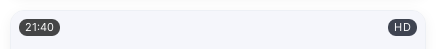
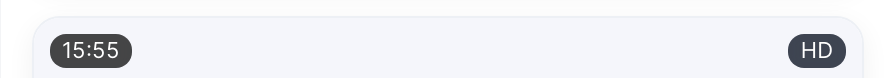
[25,20,54,34] 21:40 -> [62,35,120,63] 15:55

